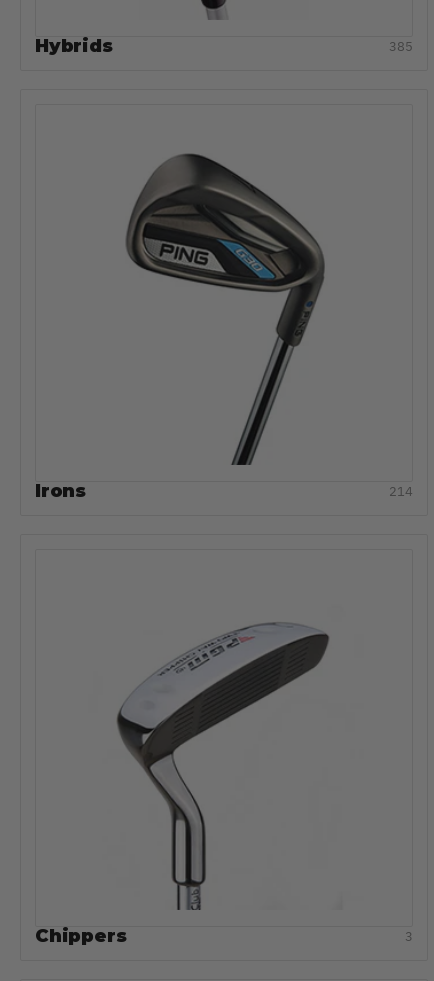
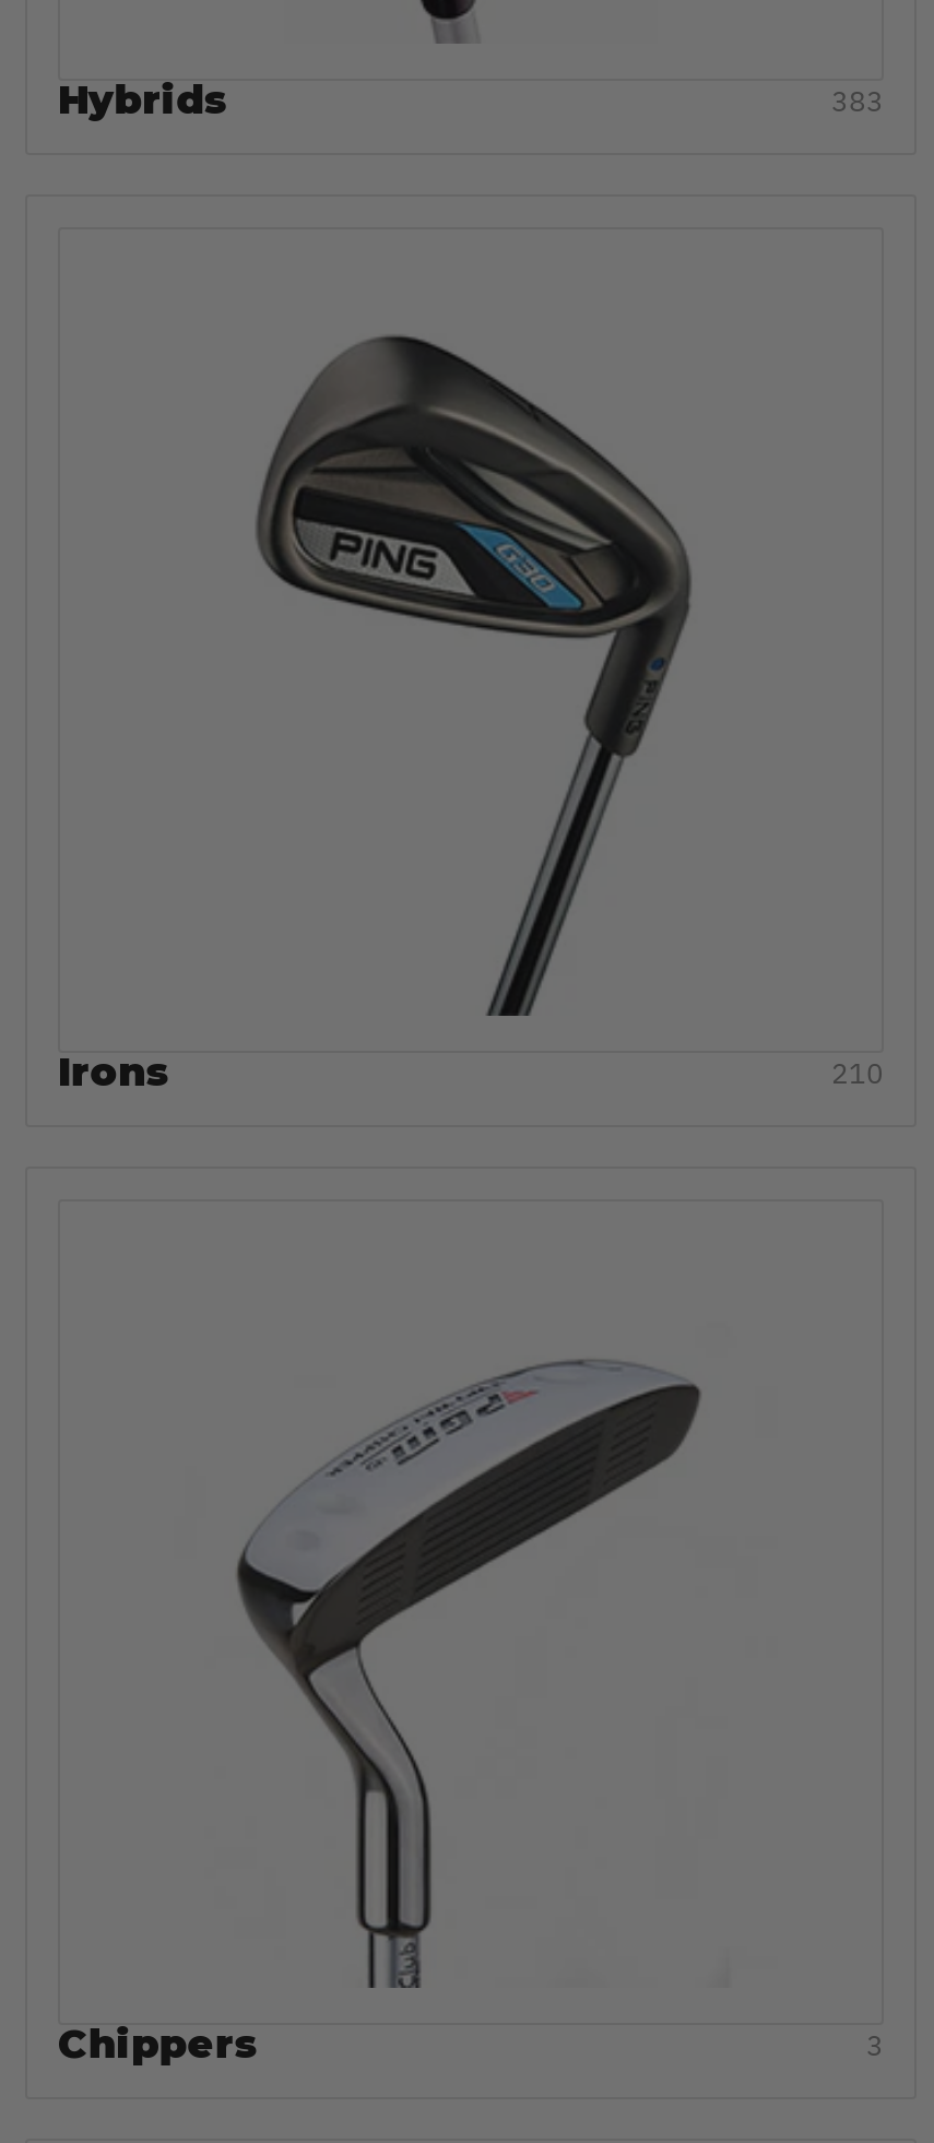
[389,38,413,55] 385 -> [831,83,884,120] 383
[389,483,413,500] 214 -> [831,1055,884,1092] 210

